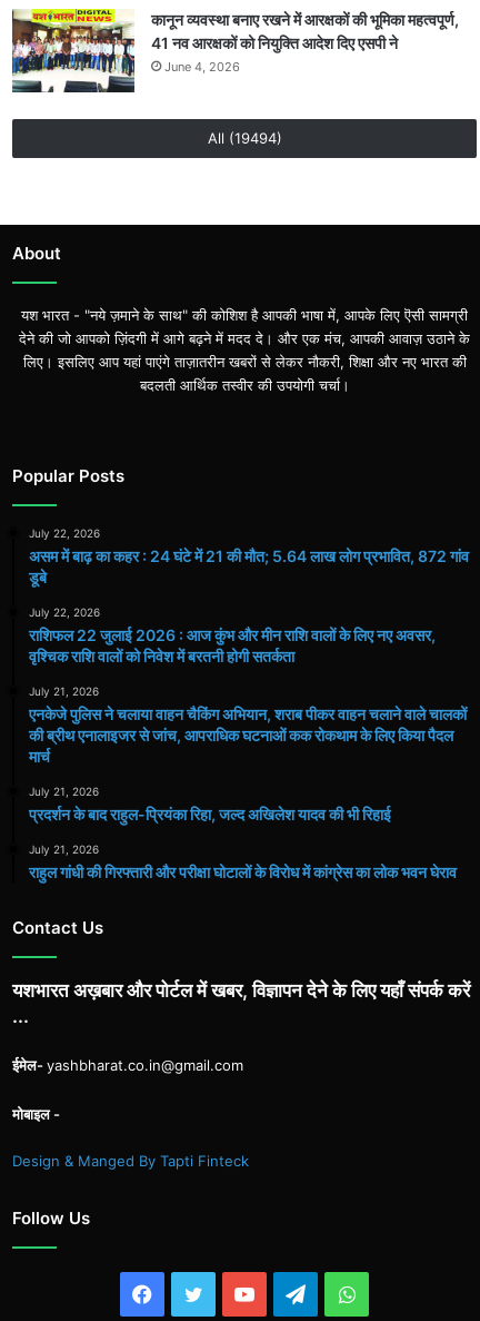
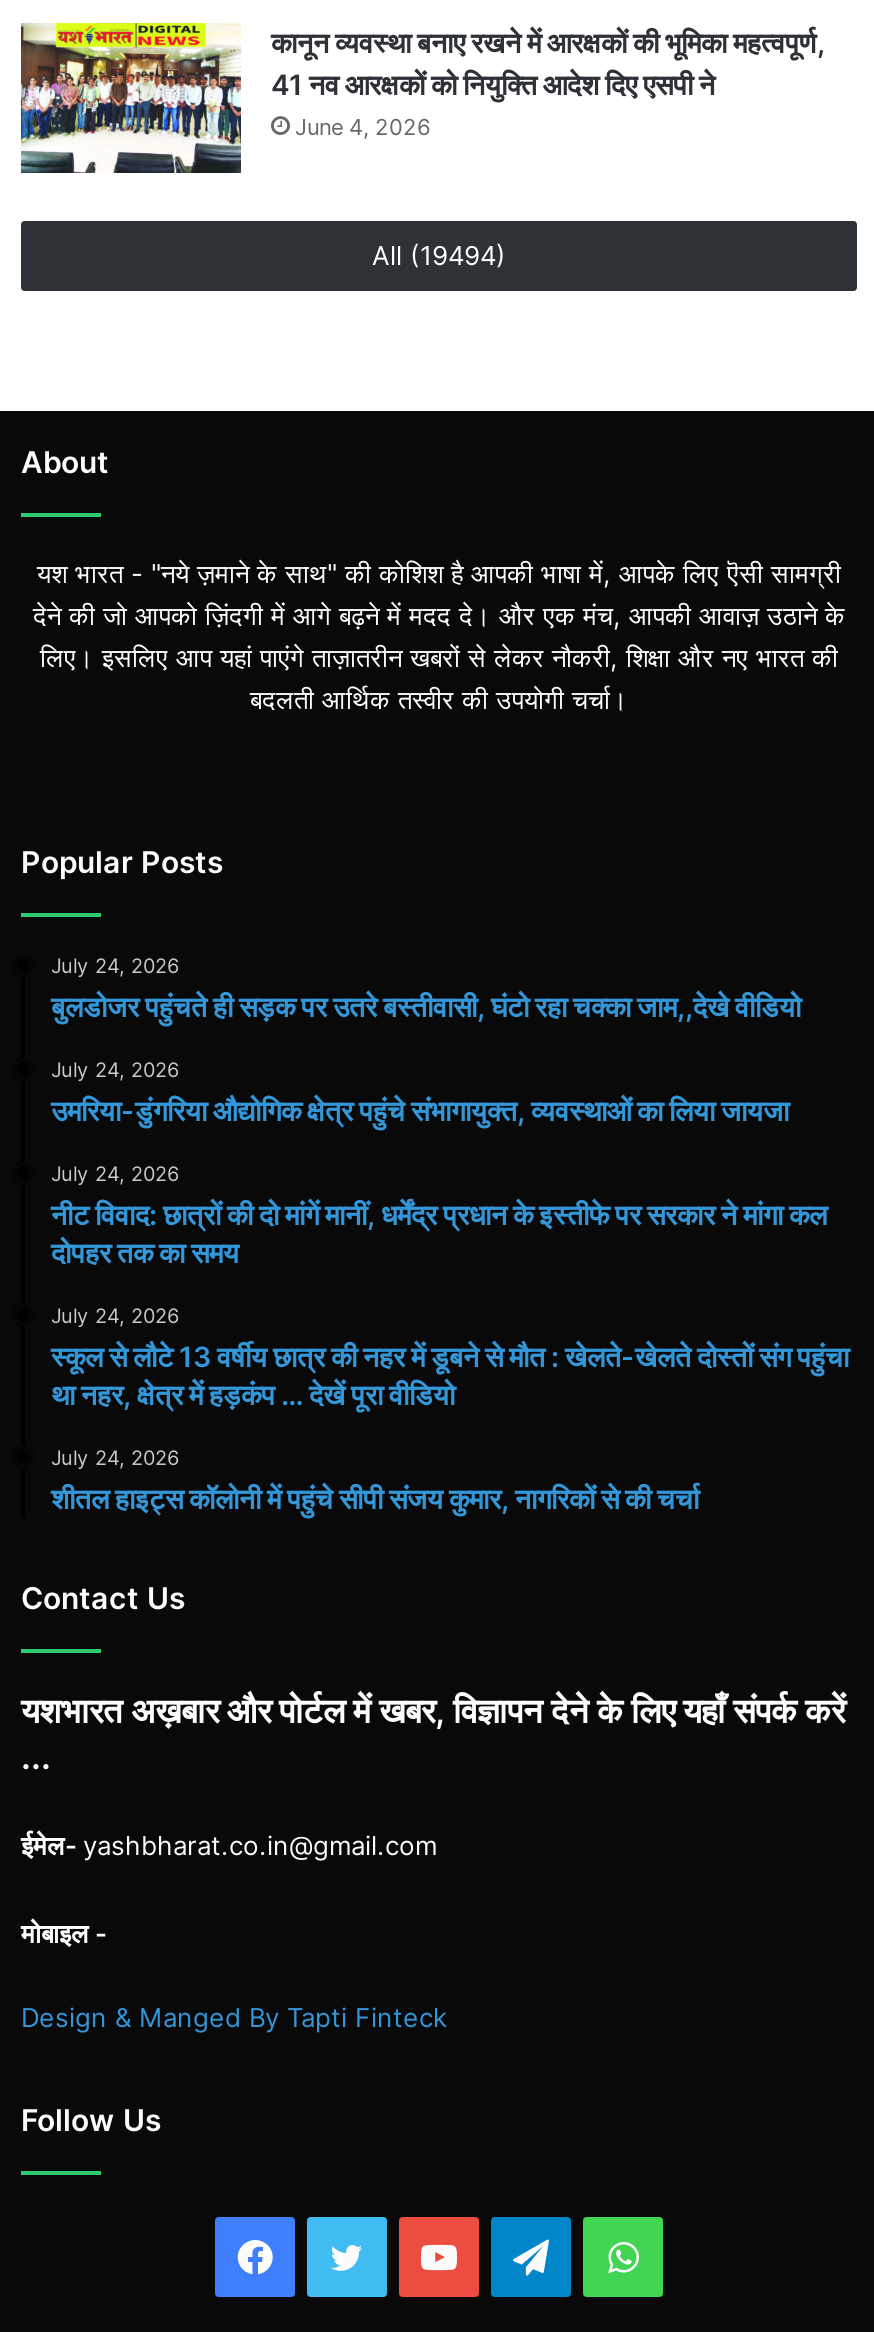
[29,526,469,586] July 22, 2026 | असम में बाढ़ का कहर : 24 घंटे में 21 की मौत; 5.64 लाख लोग प्रभावित, 872 गांव | डूबे -> [51,953,813,1023] July 24, 2026 | बुलडोजर पहुंचते ही सड़क पर उतरे बस्तीवासी, घंटो रहा चक्का जाम,,देखे वीडियो
[29,605,436,665] July 22, 2026 | राशिफल 22 जुलाई 2026 : आज कुंभ और मीन राशि वालों के लिए नए अवसर, | वृश्चिक राशि वालों को निवेश में बरतनी होगी सतर्कता -> [51,1057,789,1127] July 24, 2026 | उमरिया-डुंगरिया औद्योगिक क्षेत्र पहुंचे संभागायुक्त, व्यवस्थाओं का लिया जायजा
[29,684,467,766] July 21, 2026 | एनकेजे पुलिस ने चलाया वाहन चैकिंग अभियान, शराब पीकर वाहन चलाने वाले चालकों | की ब्रीथ एनालाइजर से जांच, आपराधिक घटनाओं कक रोकथाम के लिए किया पैदल | मार्च -> [51,1161,827,1269] July 24, 2026 | नीट विवाद: छात्रों की दो मांगें मानीं, धर्मेंद्र प्रधान के इस्तीफे पर सरकार ने मांगा कल | दोपहर तक का समय
[29,784,391,823] July 21, 2026 | प्रदर्शन के बाद राहुल-प्रियंका रिहा, जल्द अखिलेश यादव की भी रिहाई -> [51,1303,849,1411] July 24, 2026 | स्कूल से लौटे 13 वर्षीय छात्र की नहर में डूबने से मौत : खेलते-खेलते दोस्तों संग पहुंचा | था नहर, क्षेत्र में हड़कंप … देखें पूरा वीडियो
[29,842,457,881] July 21, 2026 | राहुल गांधी की गिरफ्तारी और परीक्षा घोटालों के विरोध में कांग्रेस का लोक भवन घेराव -> [51,1445,699,1515] July 24, 2026 | शीतल हाइट्स कॉलोनी में पहुंचे सीपी संजय कुमार, नागरिकों से की चर्चा

